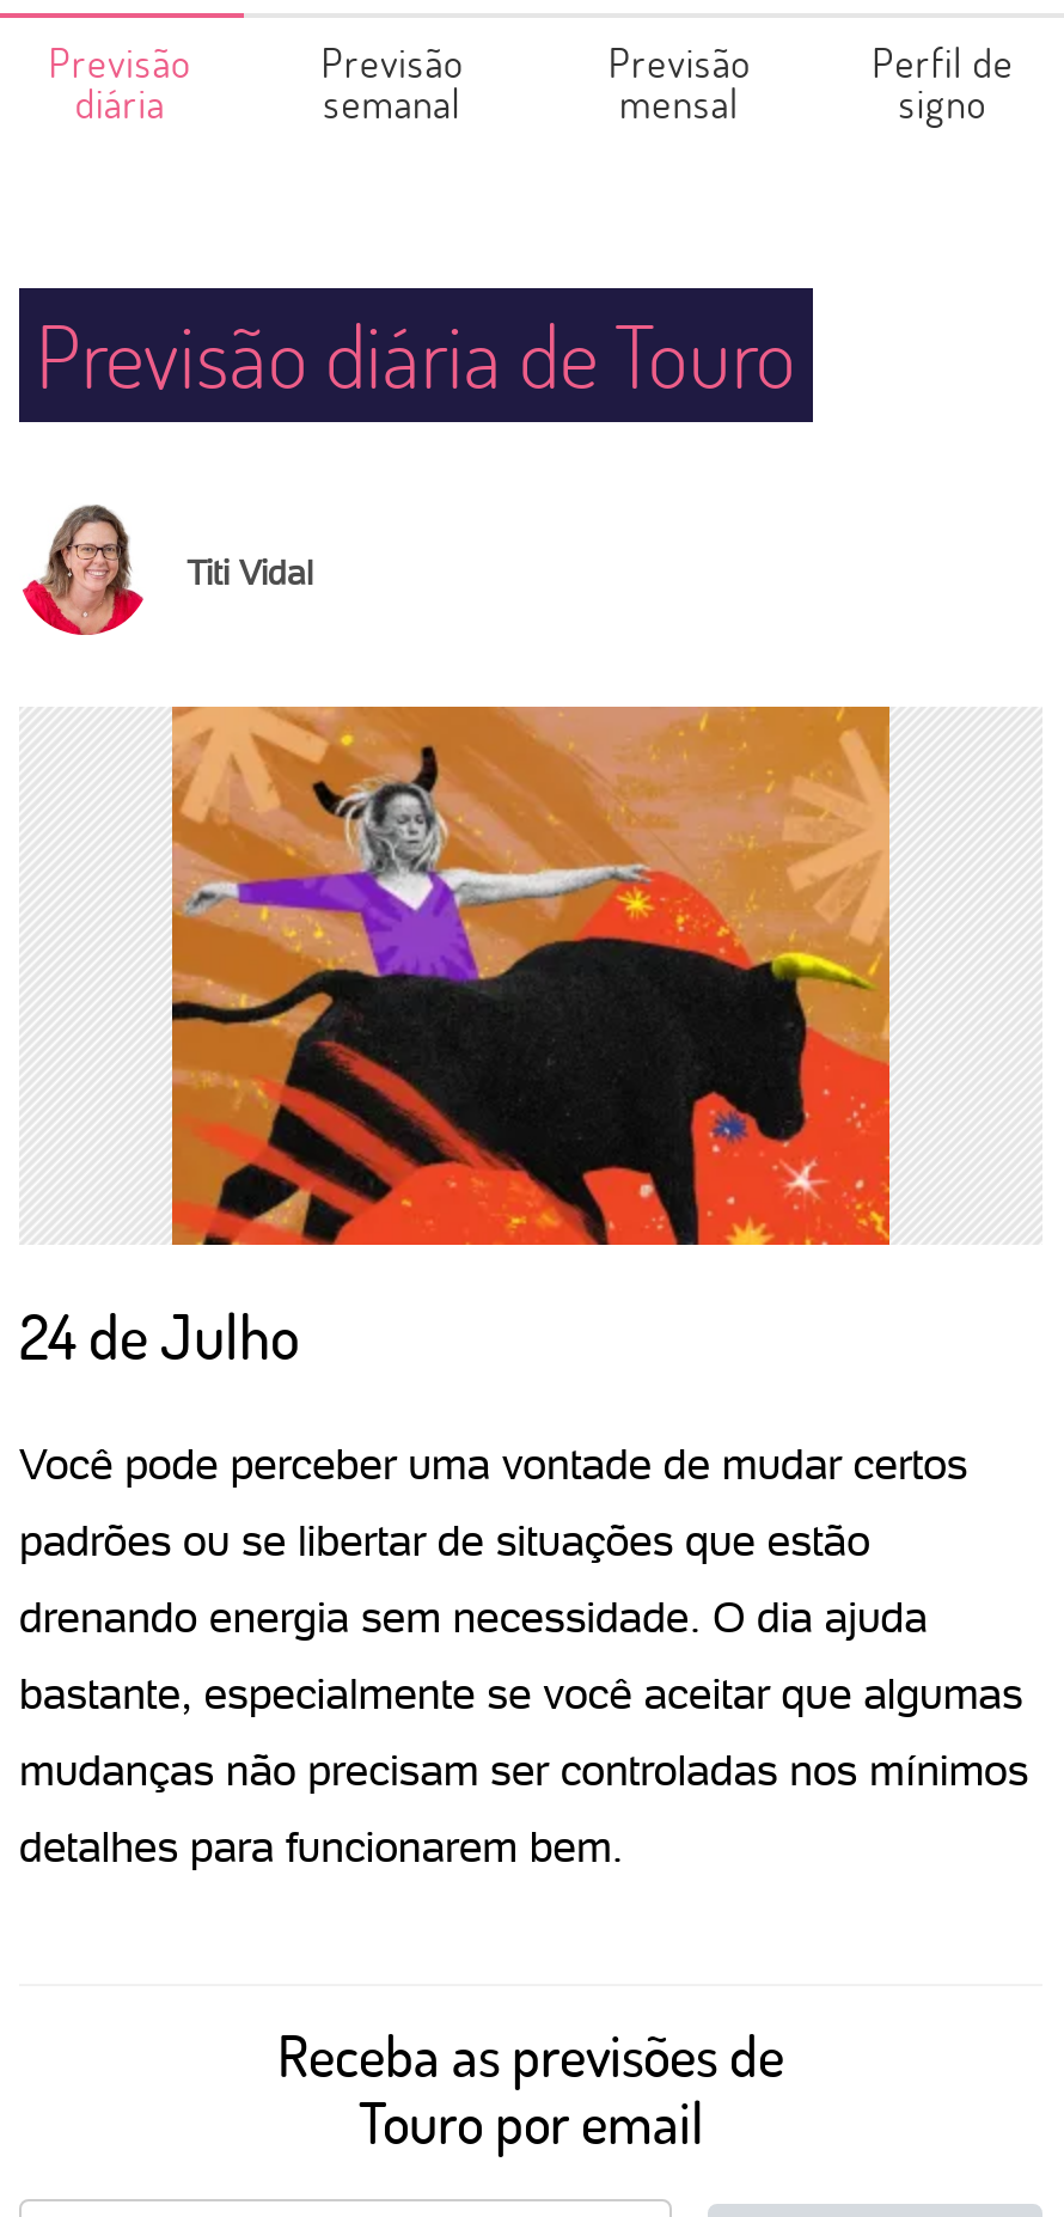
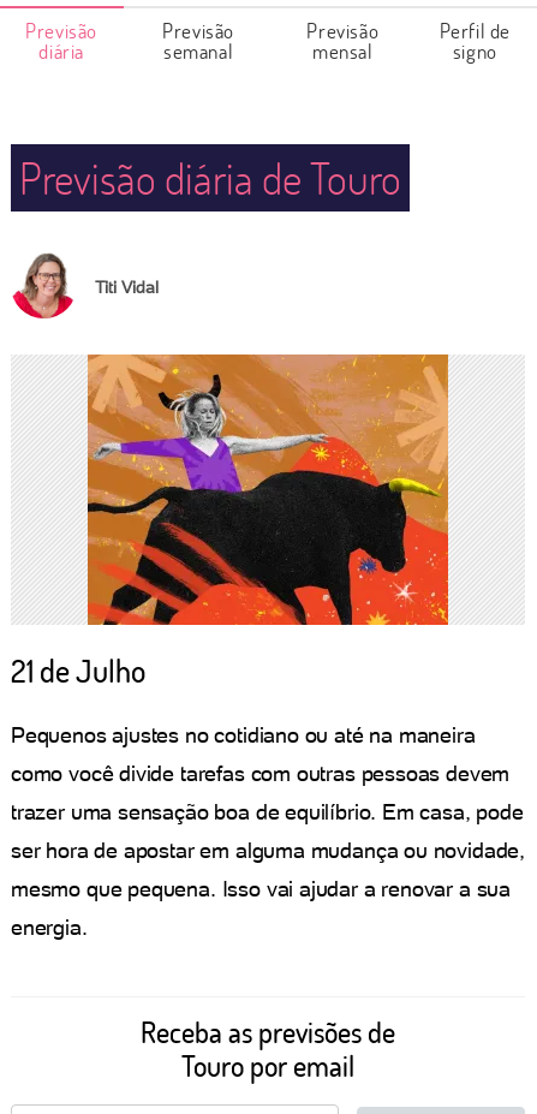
[19,1295,299,1376] 24 de Julho -> [11,650,145,691] 21 de Julho
[19,1439,968,1489] Você pode perceber uma vontade de mudar certos -> [11,722,475,747] Pequenos ajustes no cotidiano ou até na maneira
[19,1515,870,1565] padrões ou se libertar de situações que estão -> [11,761,510,786] como você divide tarefas com outras pessoas devem
[19,1592,927,1642] drenando energia sem necessidade. O dia ajuda -> [11,799,523,824] trazer uma sensação boa de equilíbrio. Em casa, pode
[19,1668,1023,1718] bastante, especialmente se você aceitar que algumas -> [11,838,525,863] ser hora de apostar em alguma mudança ou novidade,
[19,1745,1029,1795] mudanças não precisam ser controladas nos mínimos -> [11,876,511,901] mesmo que pequena. Isso vai ajudar a renovar a sua
[19,1821,623,1871] detalhes para funcionarem bem. -> [11,915,87,940] energia.

